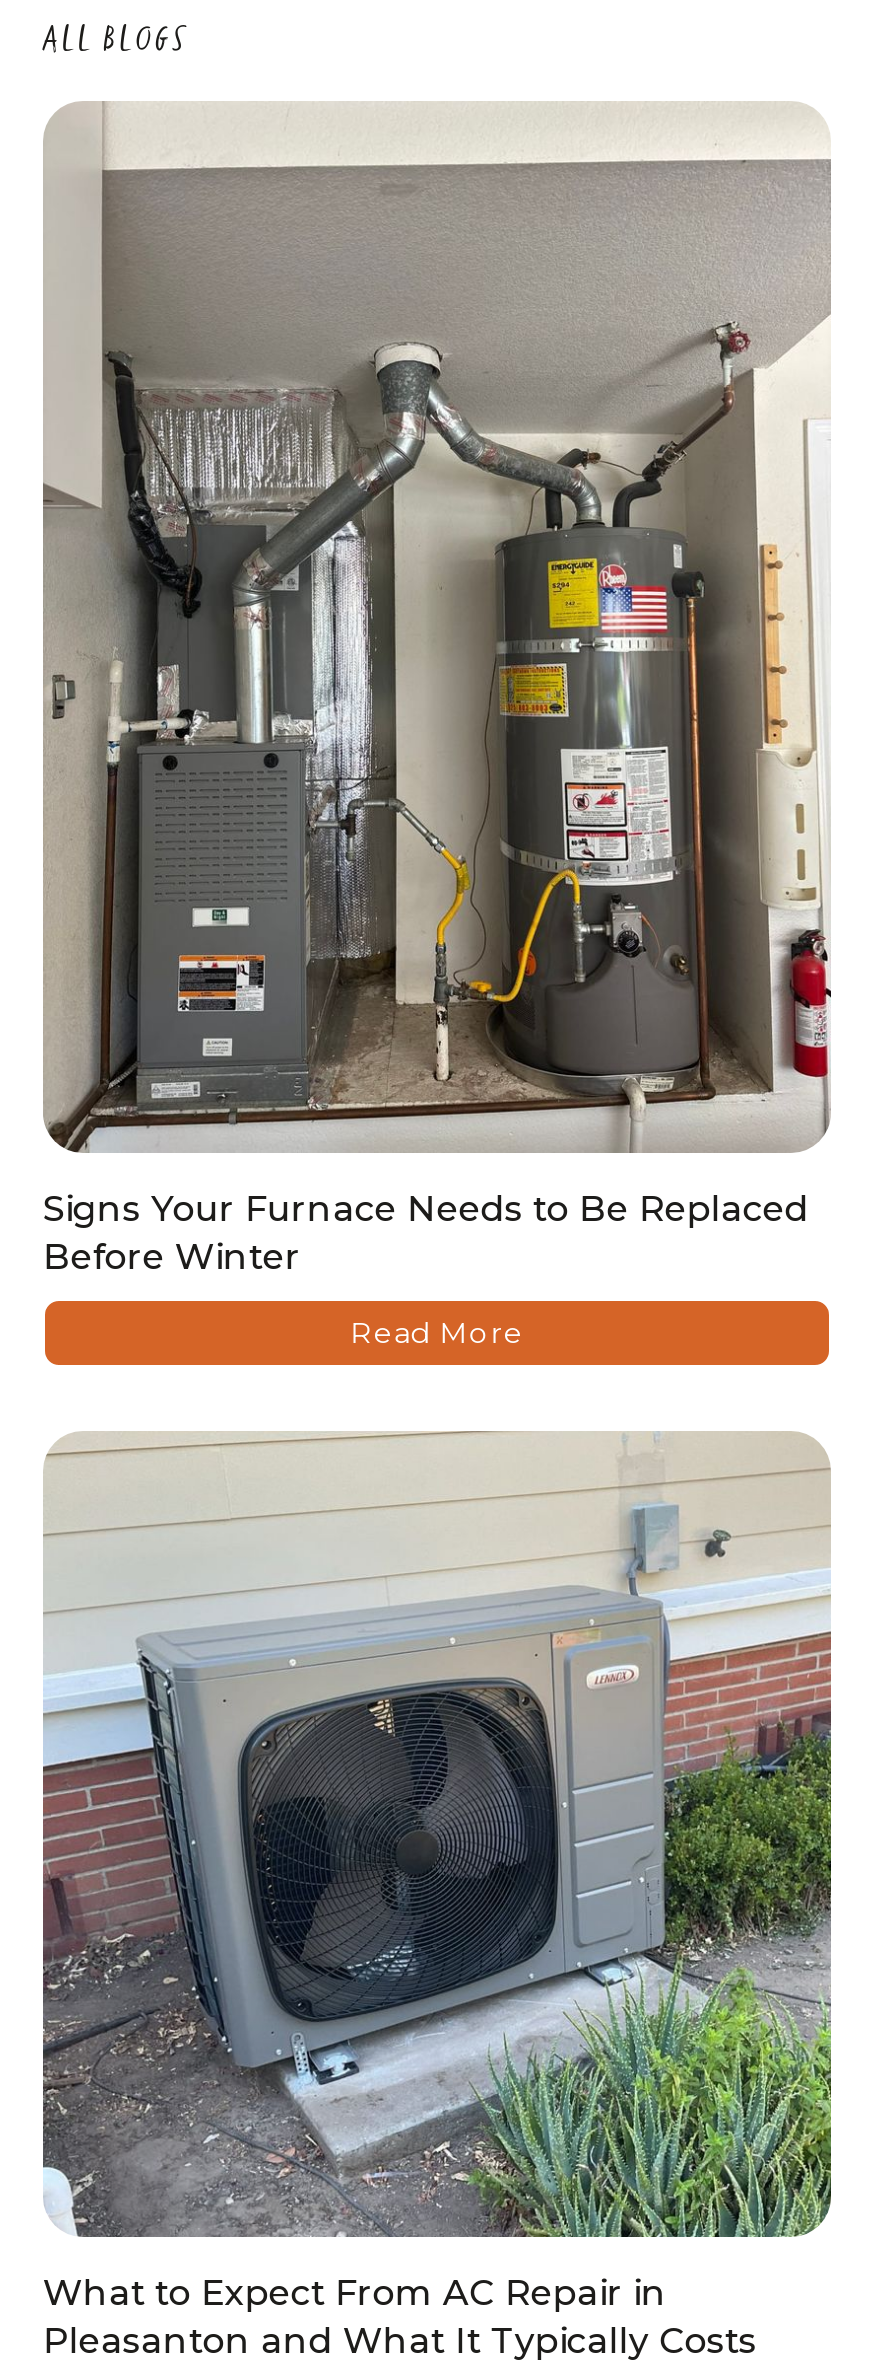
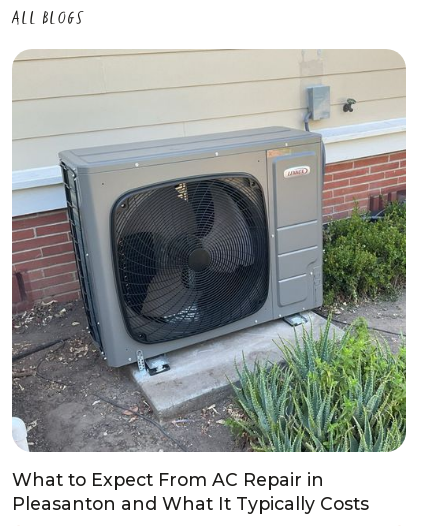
[41,103,833,1351] [image] | Signs Your Furnace Needs to Be Replaced | Before Winter | Read More -> none

